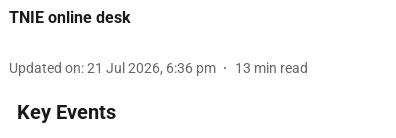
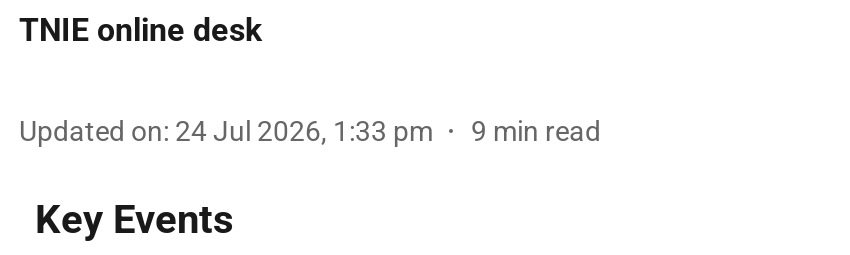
[9,60,216,76] Updated on: 21 Jul 2026, 6:36 pm -> [19,116,433,148] Updated on: 24 Jul 2026, 1:33 pm
[235,60,308,76] 13 min read -> [471,116,601,148] 9 min read

